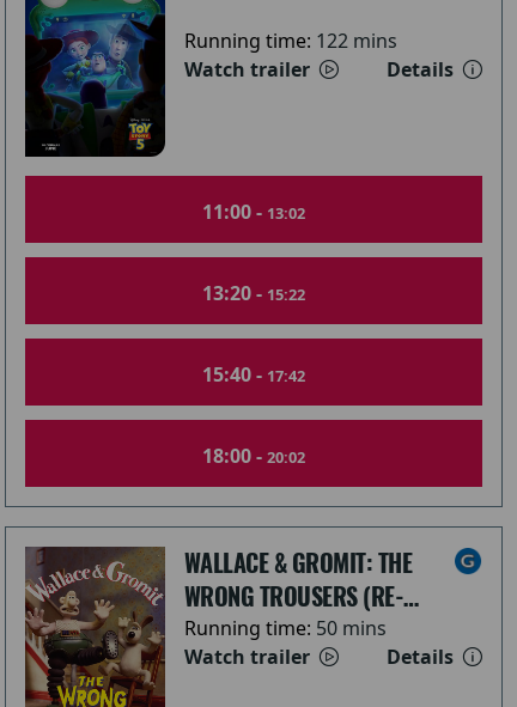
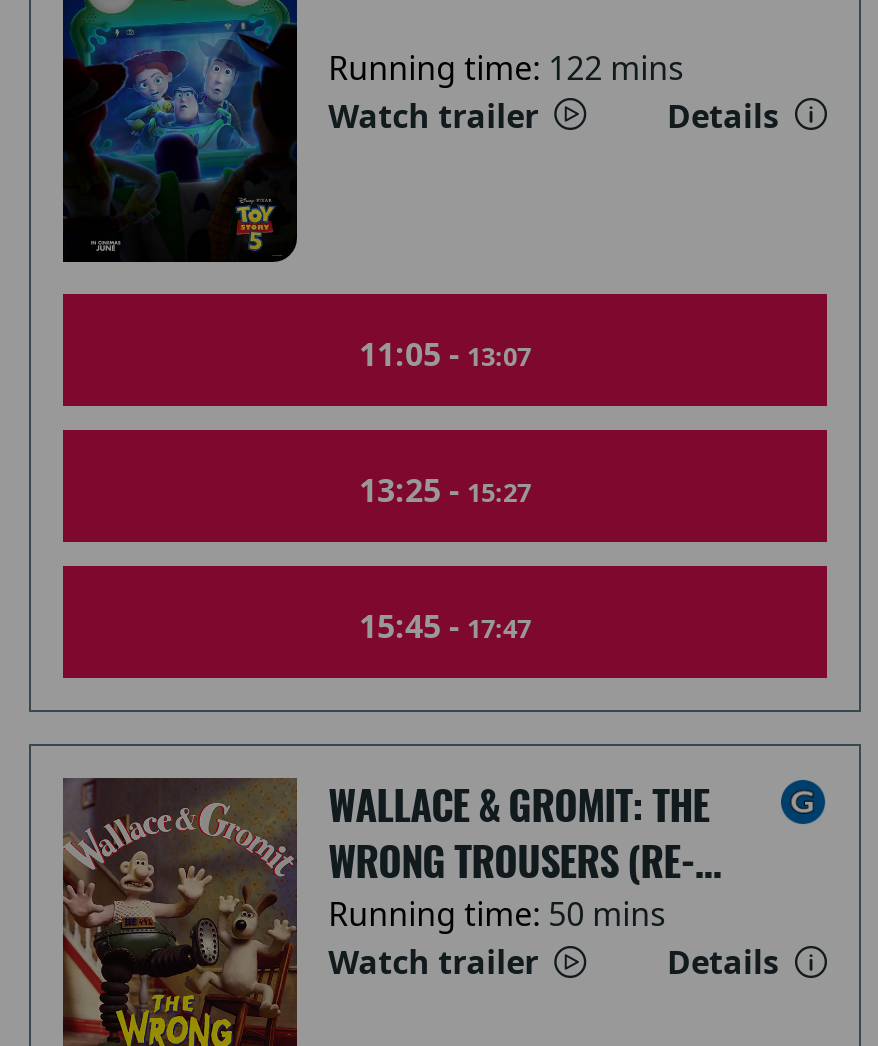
[202,199,305,469] 11:00 - 13:02 | 13:20 - 15:22 | 15:40 - 17:42 | 18:00 - 20:02 -> [359,332,531,648] 11:05 - 13:07 | 13:25 - 15:27 | 15:45 - 17:47

